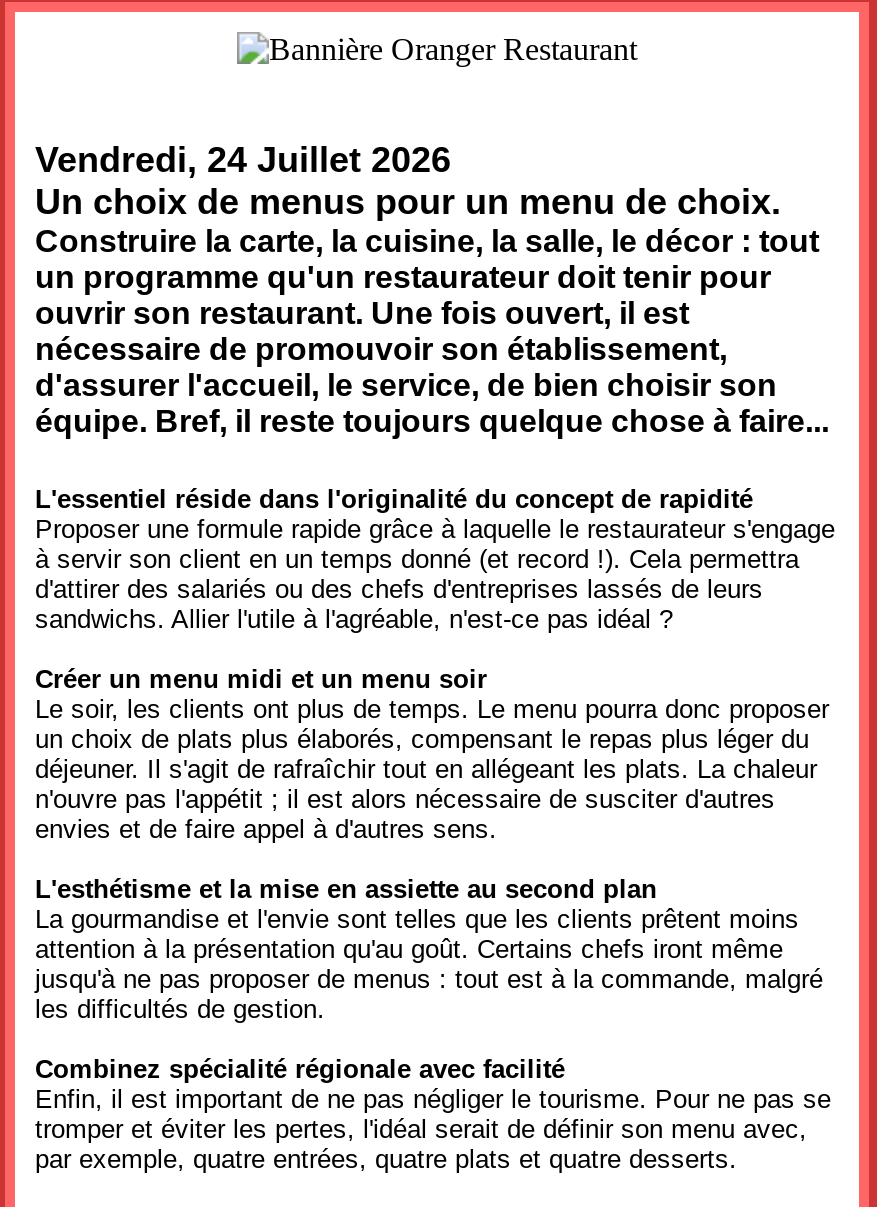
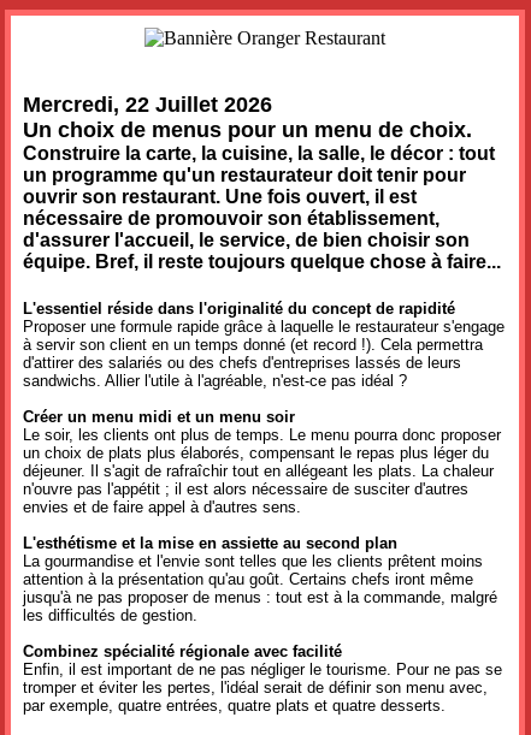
[35,141,451,181] Vendredi, 24 Juillet 2026 -> [23,93,272,117] Mercredi, 22 Juillet 2026

